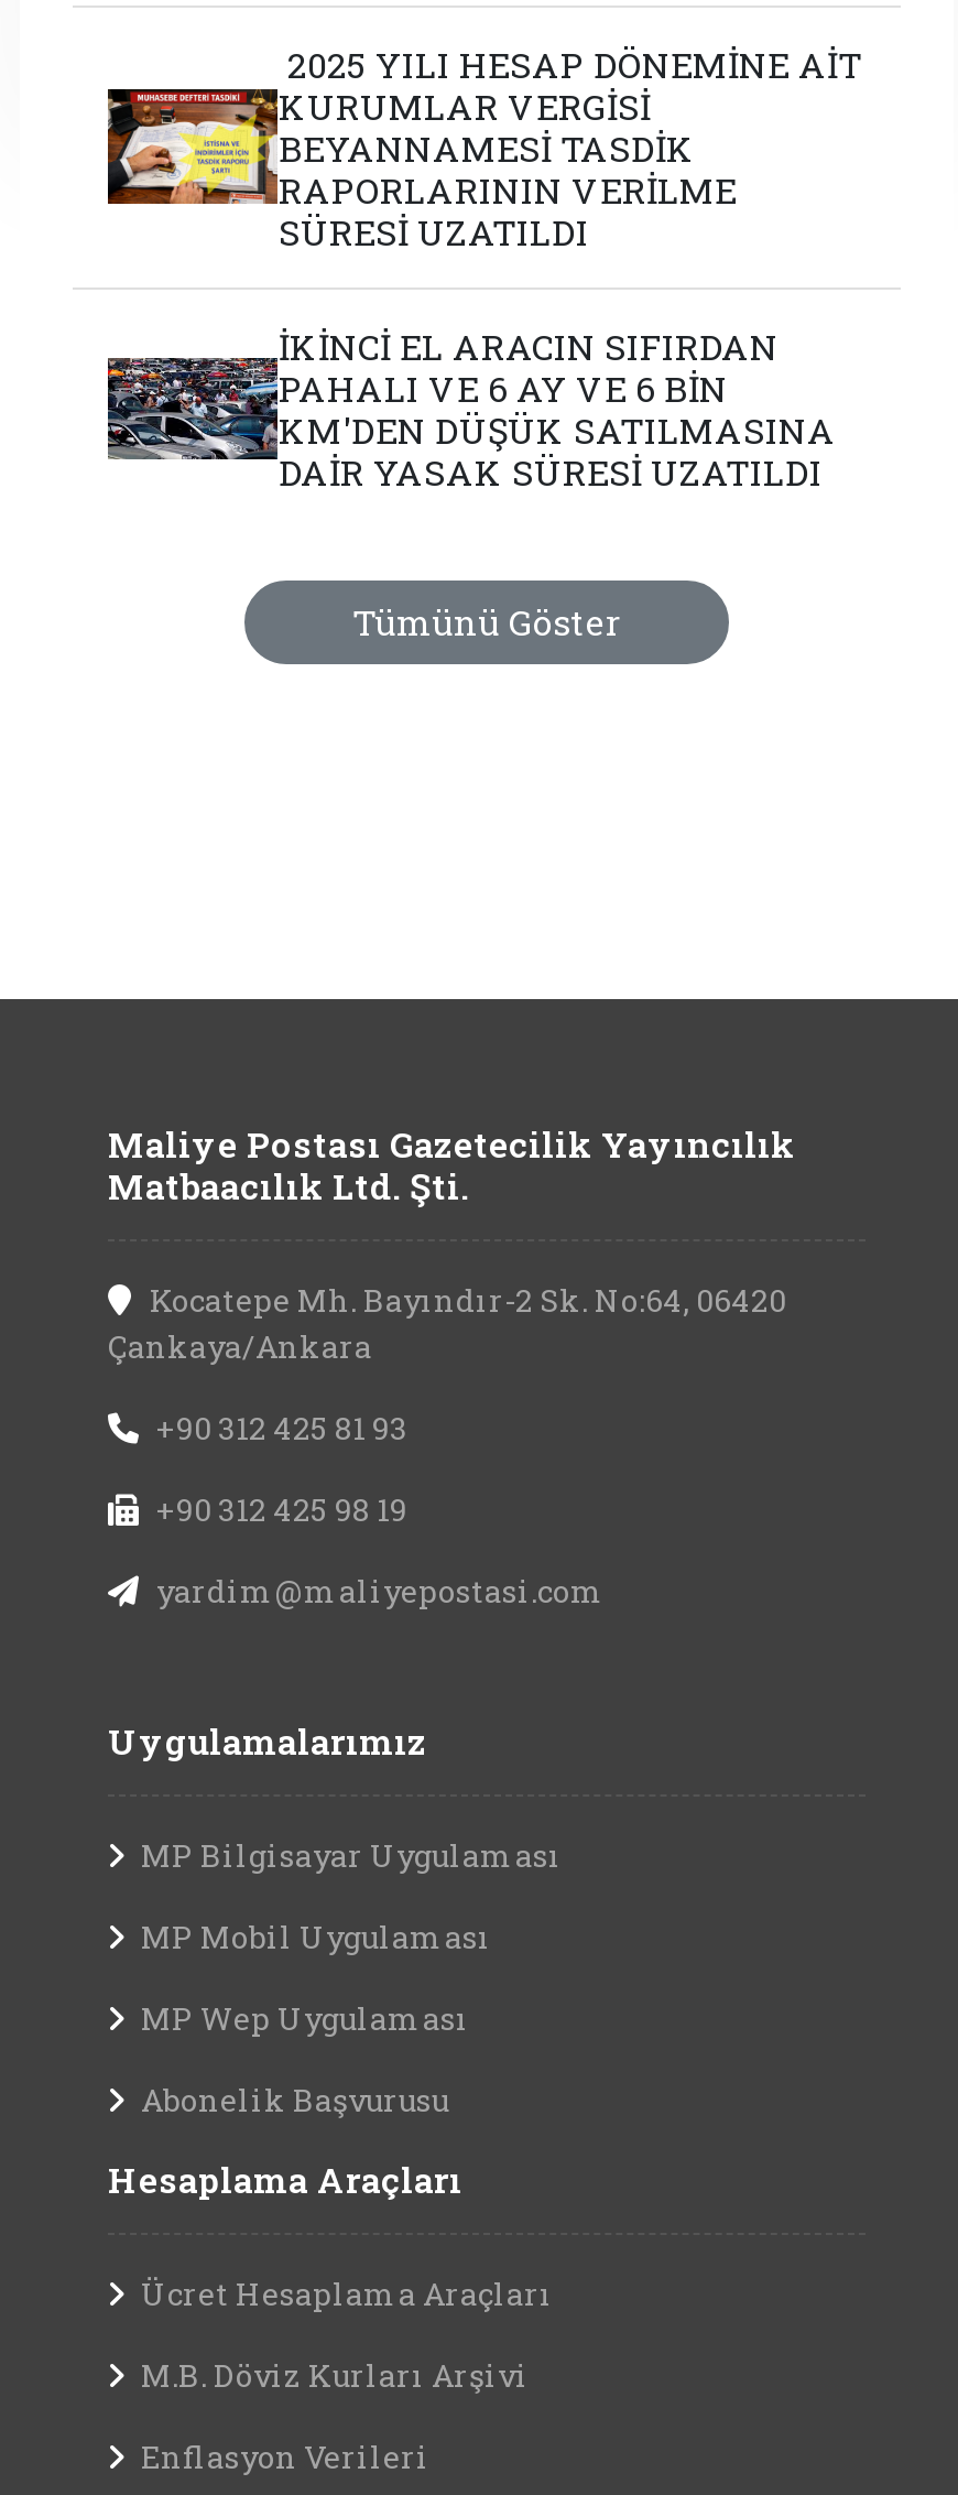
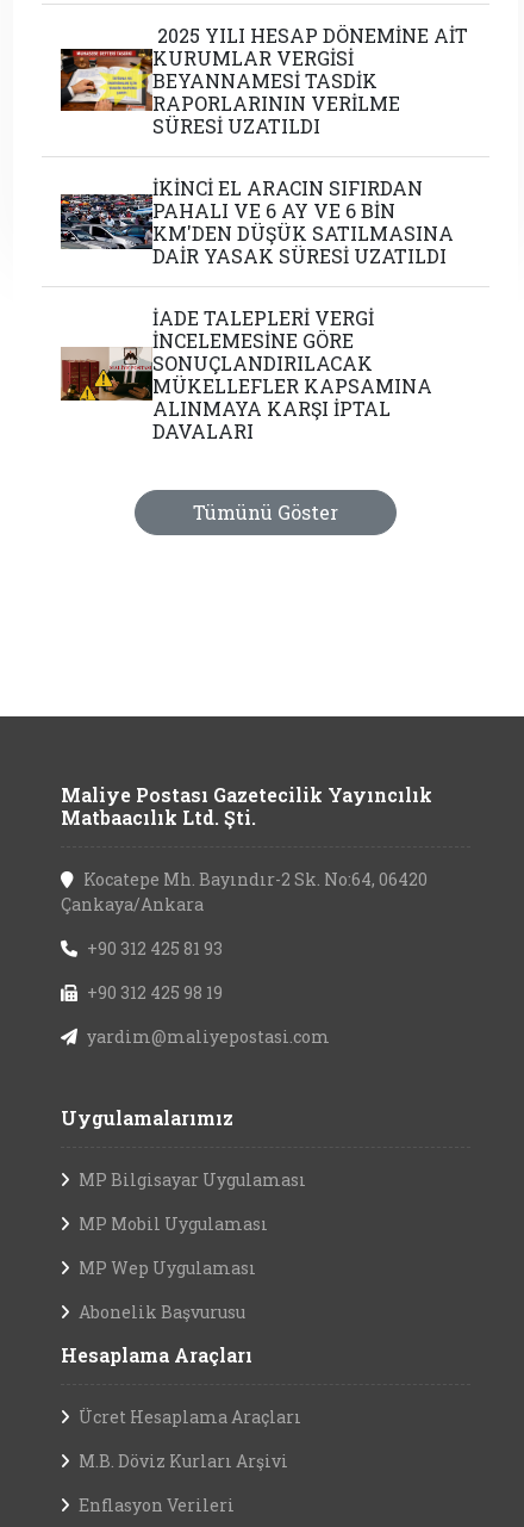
none -> [60,305,433,443] [image] | İADE TALEPLERİ VERGİ | İNCELEMESİNE GÖRE | SONUÇLANDIRILACAK | MÜKELLEFLER KAPSAMINA | ALINMAYA KARŞI İPTAL | DAVALARI

